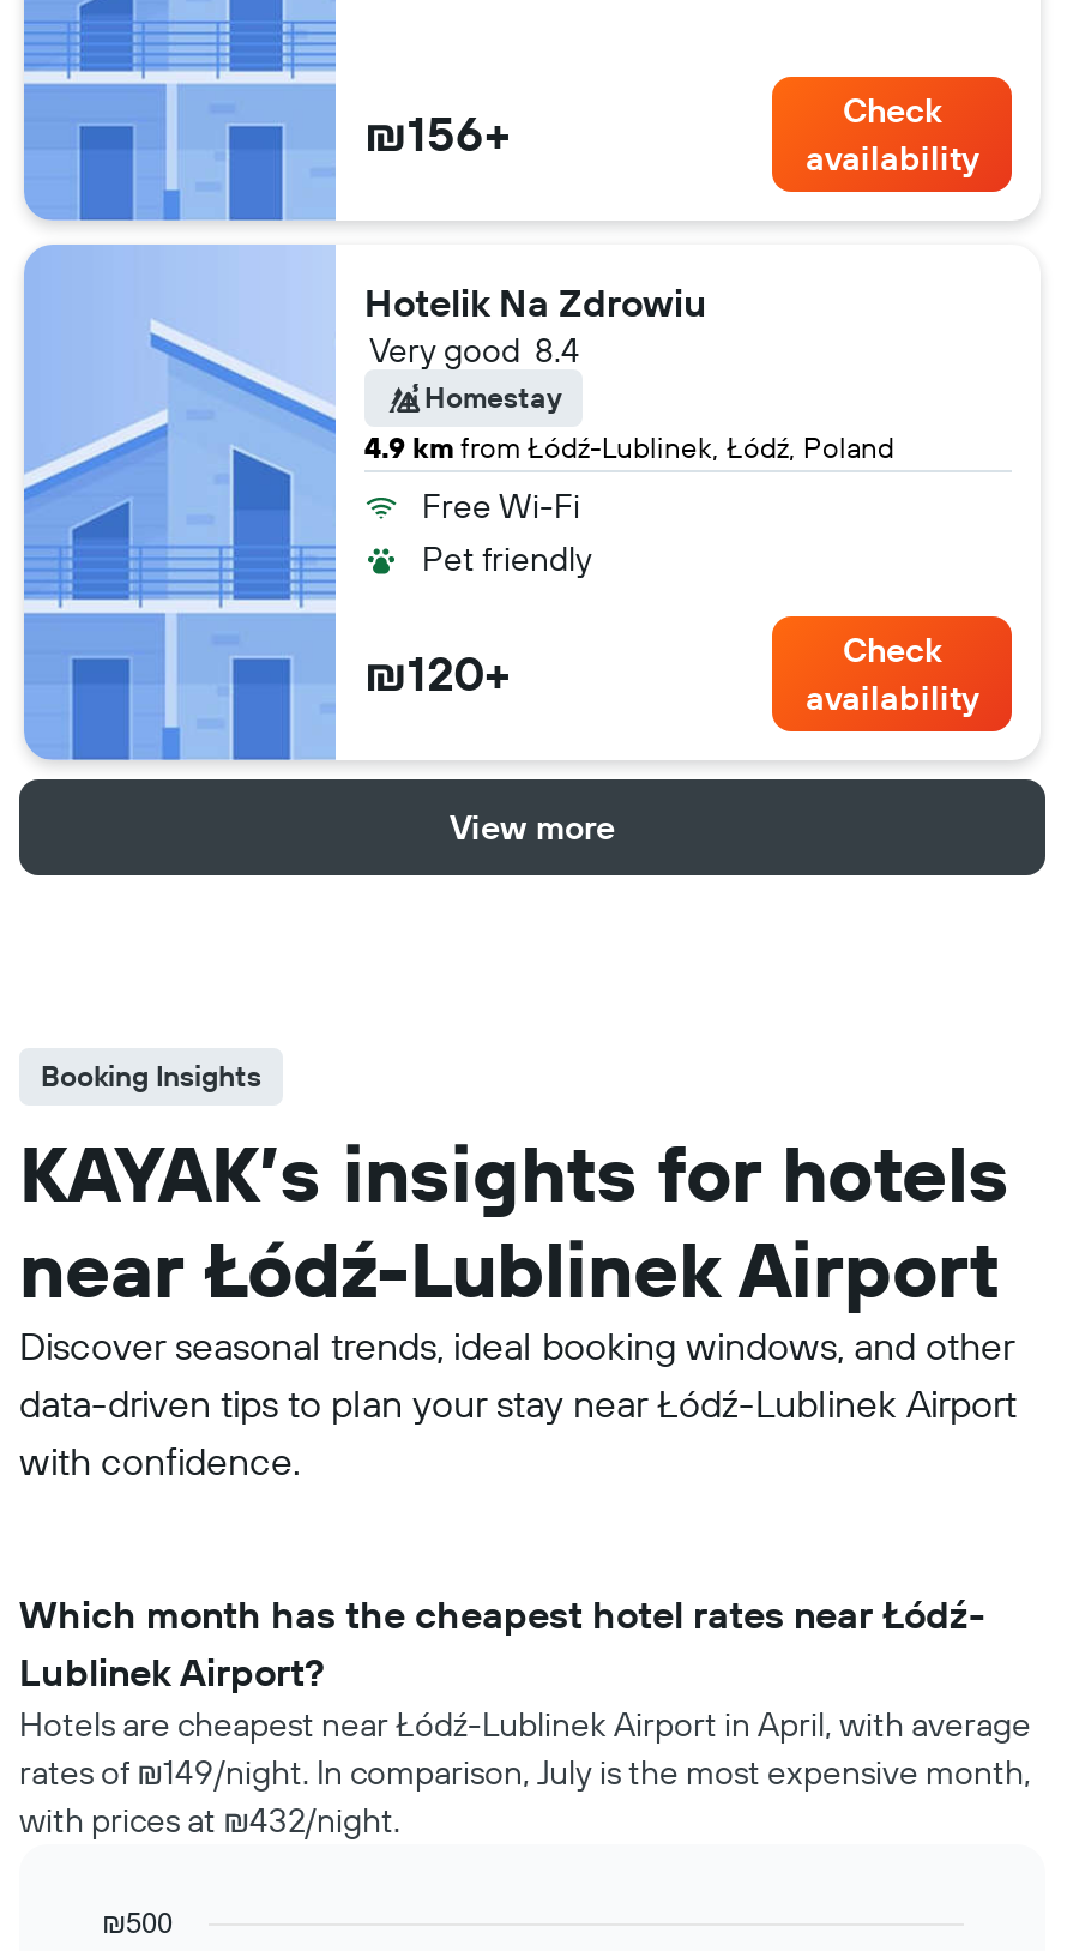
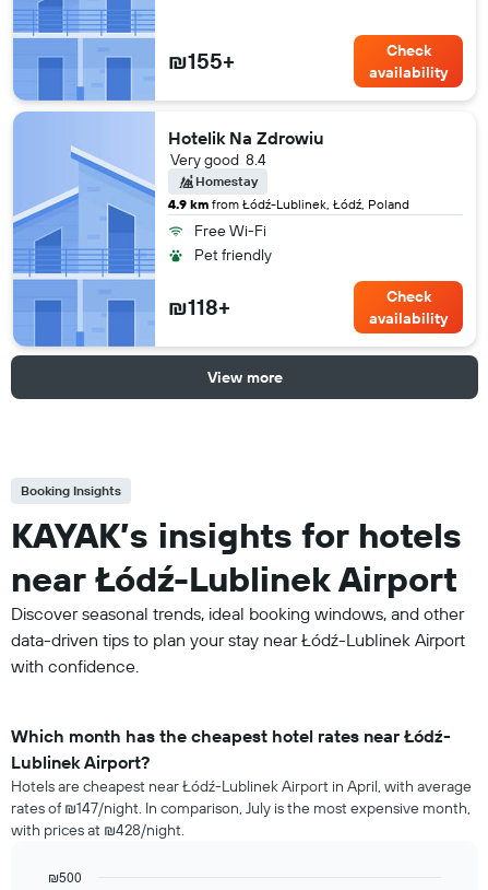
[364,103,511,163] ₪156+ -> [168,47,235,74] ₪155+
[364,643,511,703] ₪120+ -> [168,293,230,320] ₪118+
[19,1751,1031,1794] rates of ₪149/night. In comparison, July is the most expensive month, -> [11,798,471,818] rates of ₪147/night. In comparison, July is the most expensive month,
[19,1799,400,1842] with prices at ₪432/night. -> [11,820,185,840] with prices at ₪428/night.

